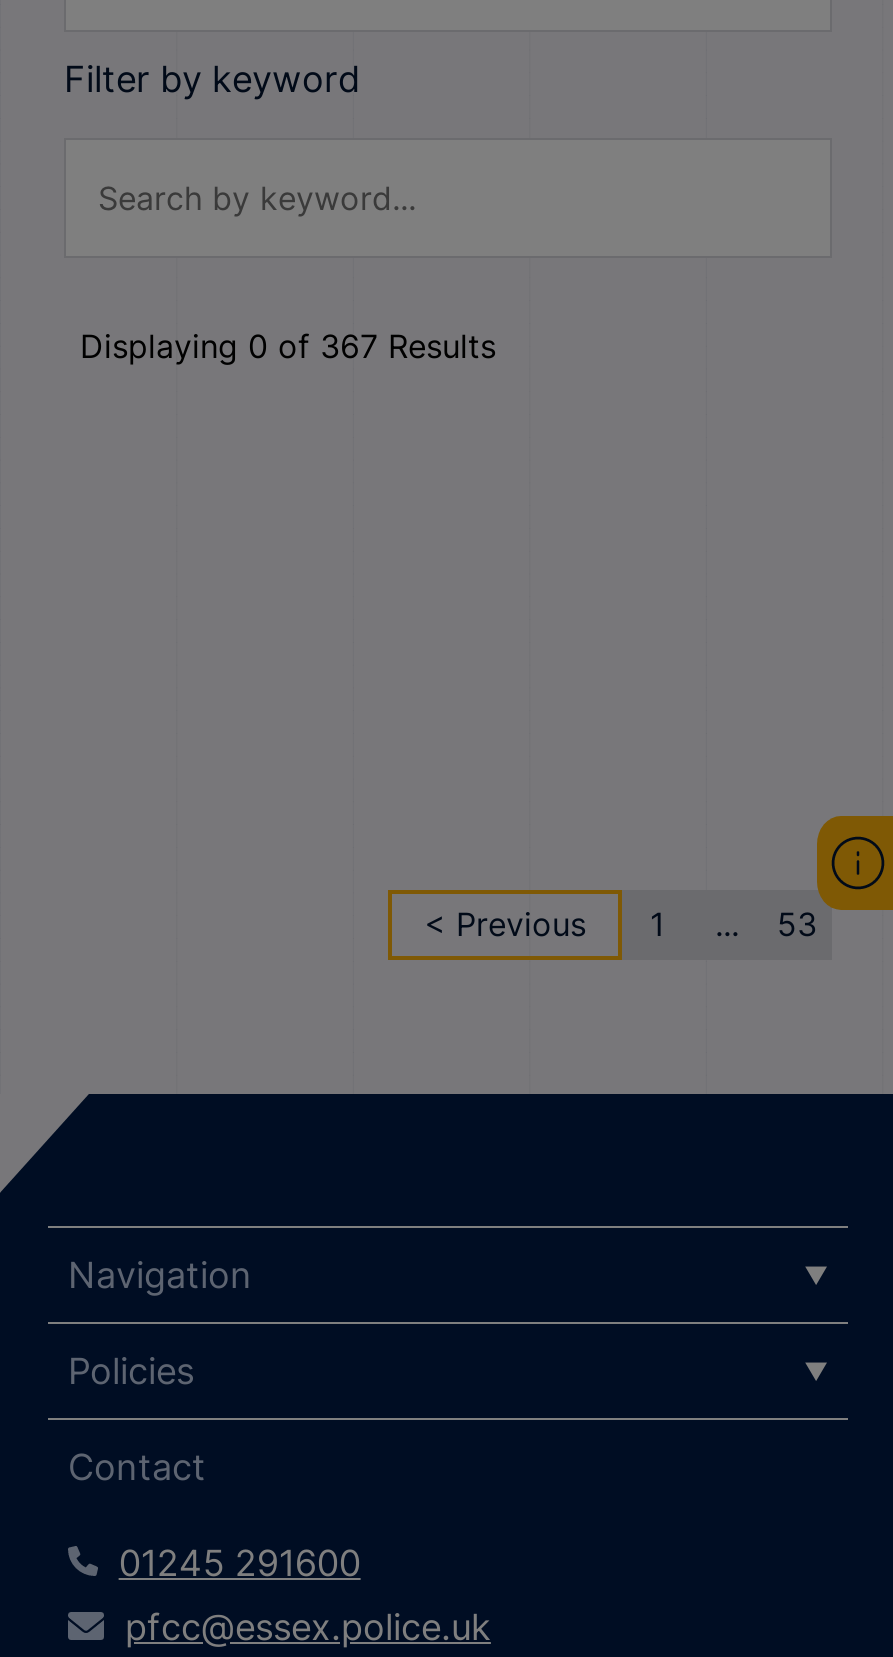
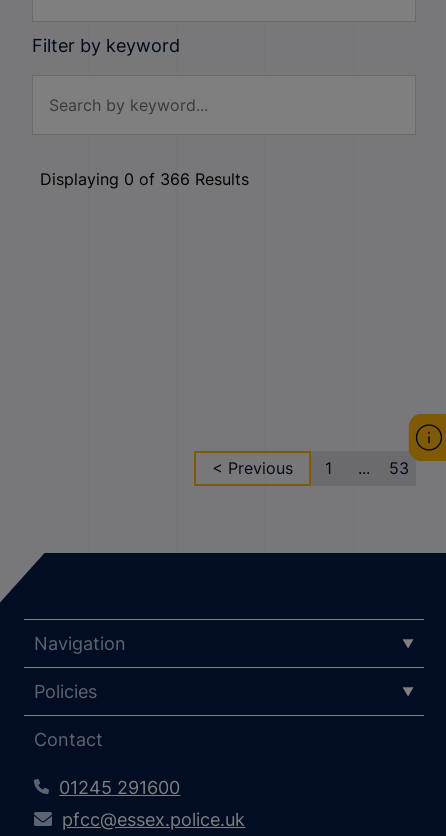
[80,326,496,366] Displaying 0 of 367 Results -> [40,169,249,189] Displaying 0 of 366 Results

